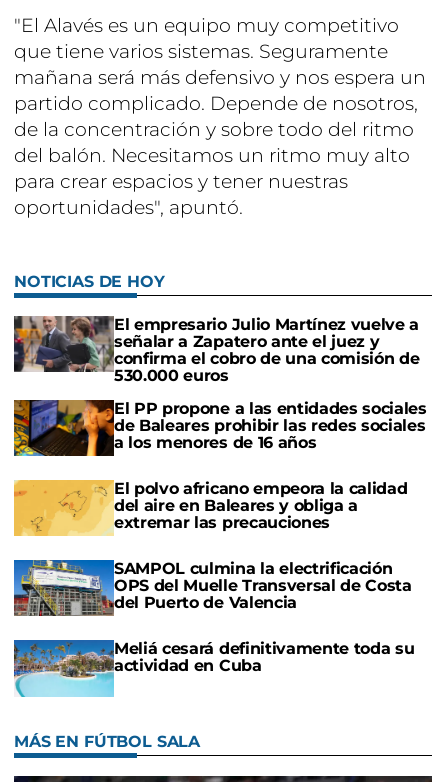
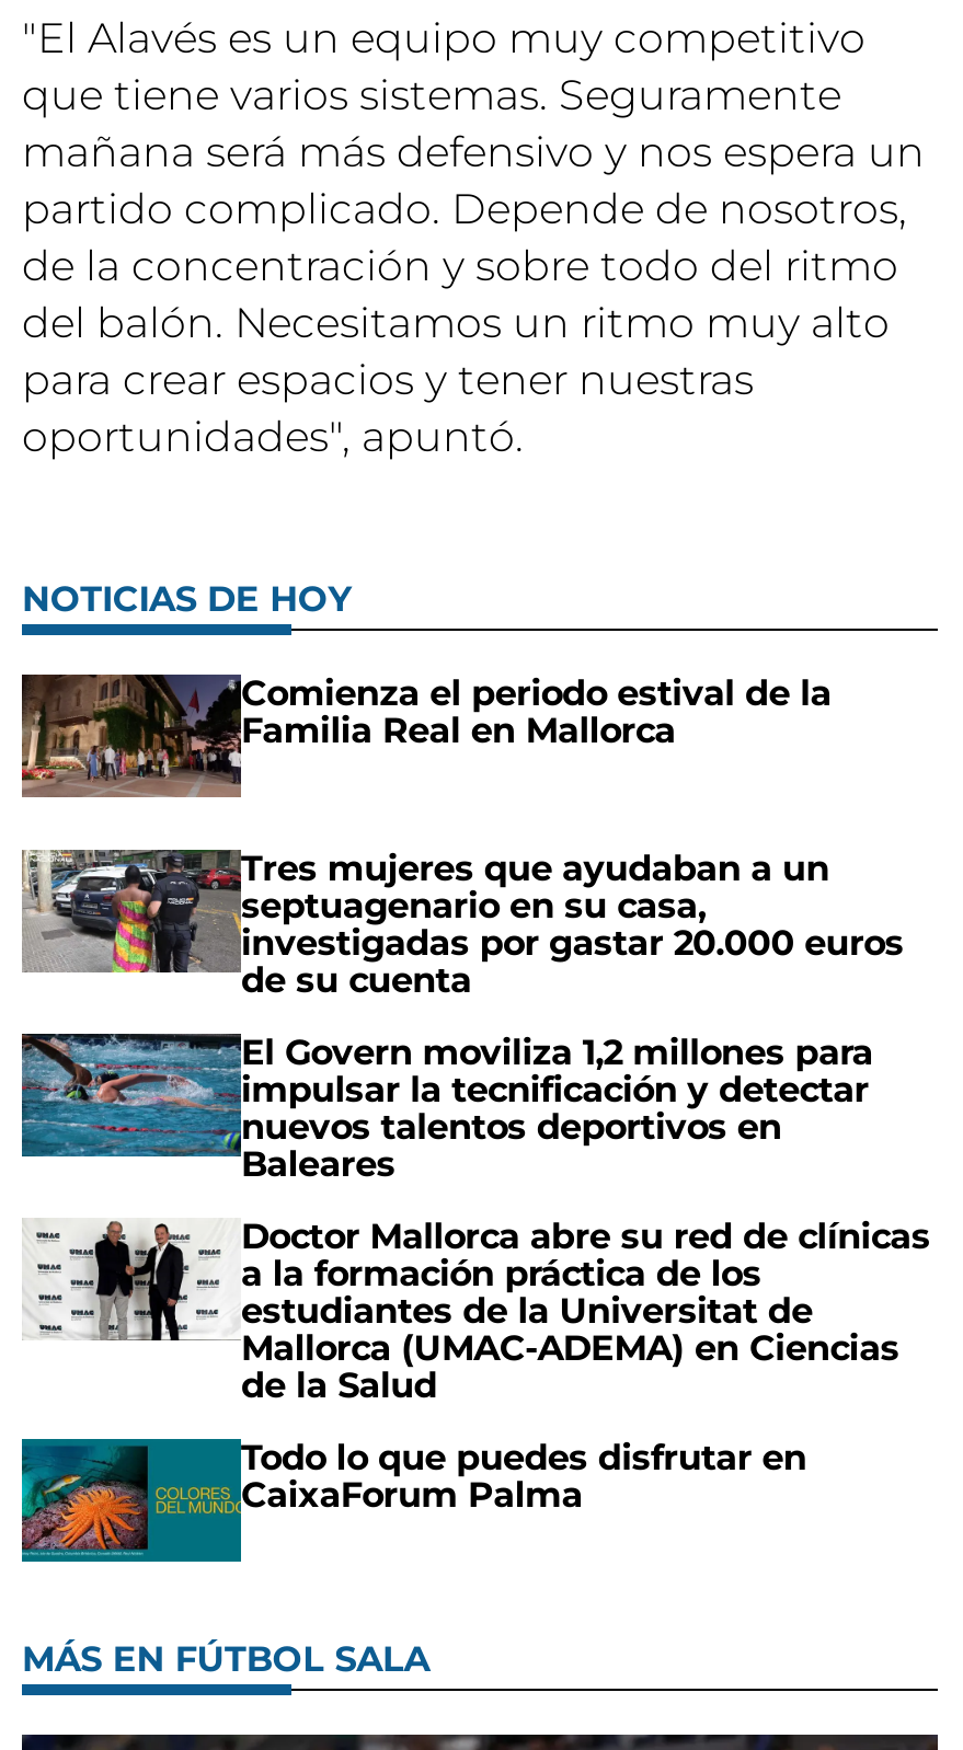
[13,314,419,384] [image] | El empresario Julio Martínez vuelve a | señalar a Zapatero ante el juez y | confirma el cobro de una comisión de | 530.000 euros -> [22,671,832,798] [image] | Comienza el periodo estival de la | Familia Real en Mallorca
[13,395,427,457] [image] | El PP propone a las entidades sociales | de Baleares prohibir las redes sociales | a los menores de 16 años -> [22,847,904,1002] [image] | Tres mujeres que ayudaban a un | septuagenario en su casa, | investigadas por gastar 20.000 euros | de su cuenta
[13,479,407,537] [image] | El polvo africano empeora la calidad | del aire en Baleares y obliga a | extremar las precauciones -> [20,1031,873,1186] [image] | El Govern moviliza 1,2 millones para | impulsar la tecnificación y detectar | nuevos talentos deportivos en | Baleares
[13,559,412,617] [image] | SAMPOL culmina la electrificación | OPS del Muelle Transversal de Costa | del Puerto de Valencia -> [22,1216,930,1407] [image] | Doctor Mallorca abre su red de clínicas | a la formación práctica de los | estudiantes de la Universitat de | Mallorca (UMAC-ADEMA) en Ciencias | de la Salud
[13,639,414,698] [image] | Meliá cesará definitivamente toda su | actividad en Cuba -> [20,1437,807,1563] [image] | Todo lo que puedes disfrutar en | CaixaForum Palma

